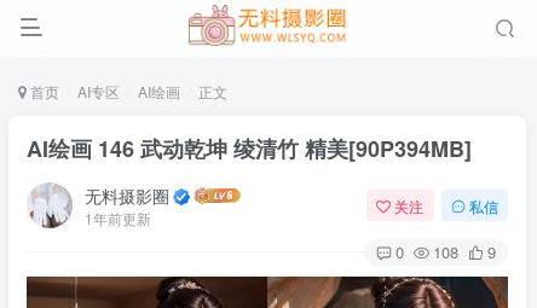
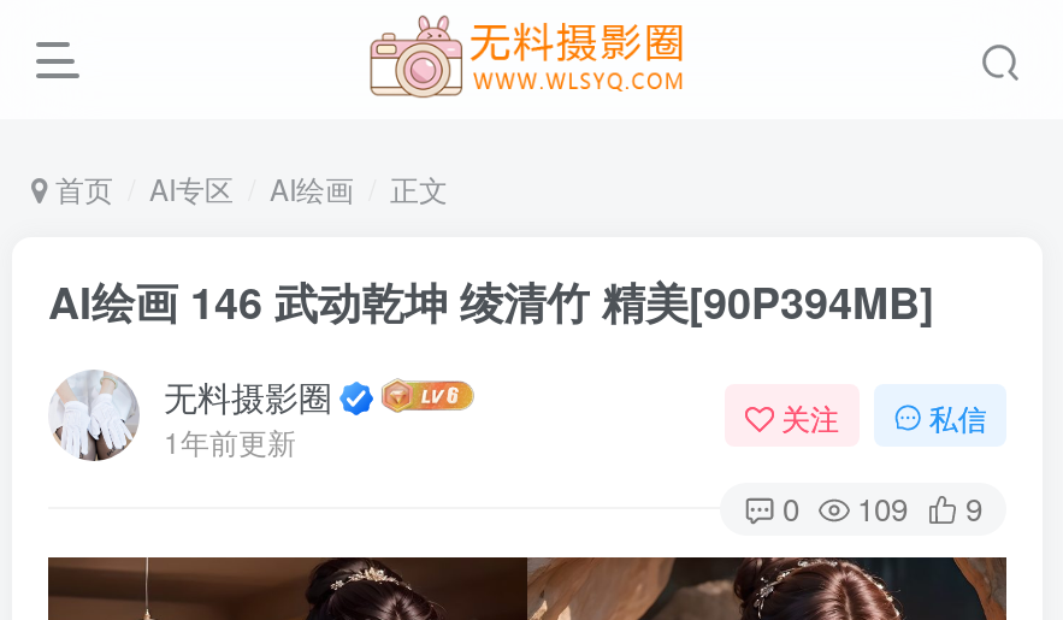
[395,240,496,263] 0 108 9 -> [783,485,982,531] 0 109 9

